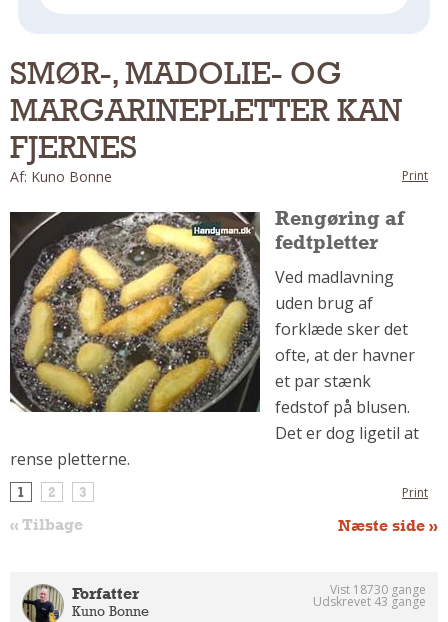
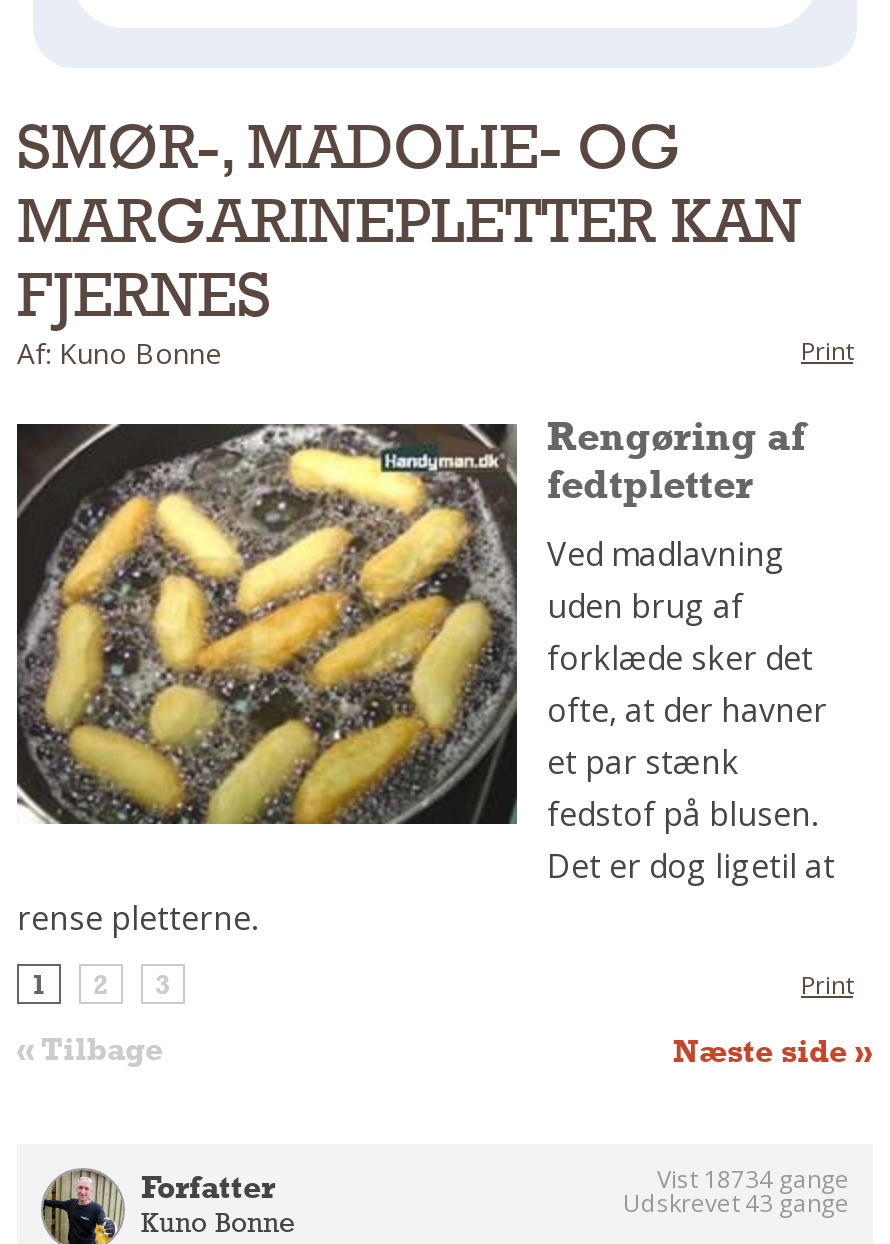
[330,581,426,598] Vist 18730 gange -> [657,1162,849,1196] Vist 18734 gange

